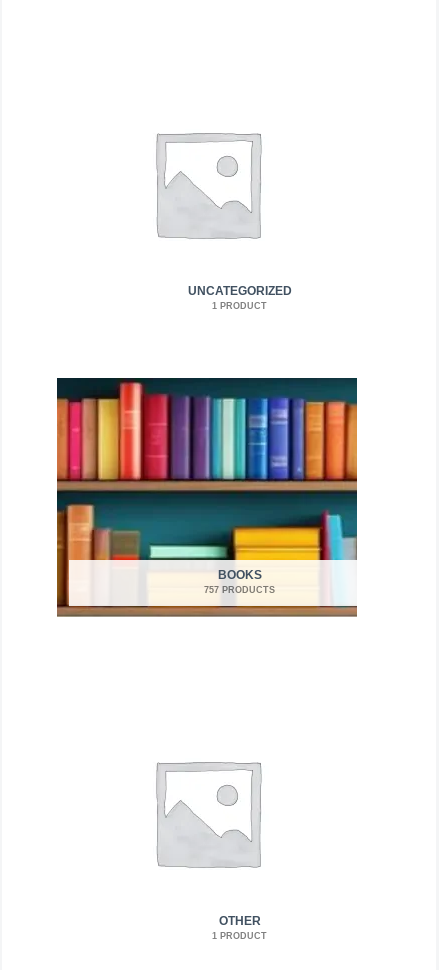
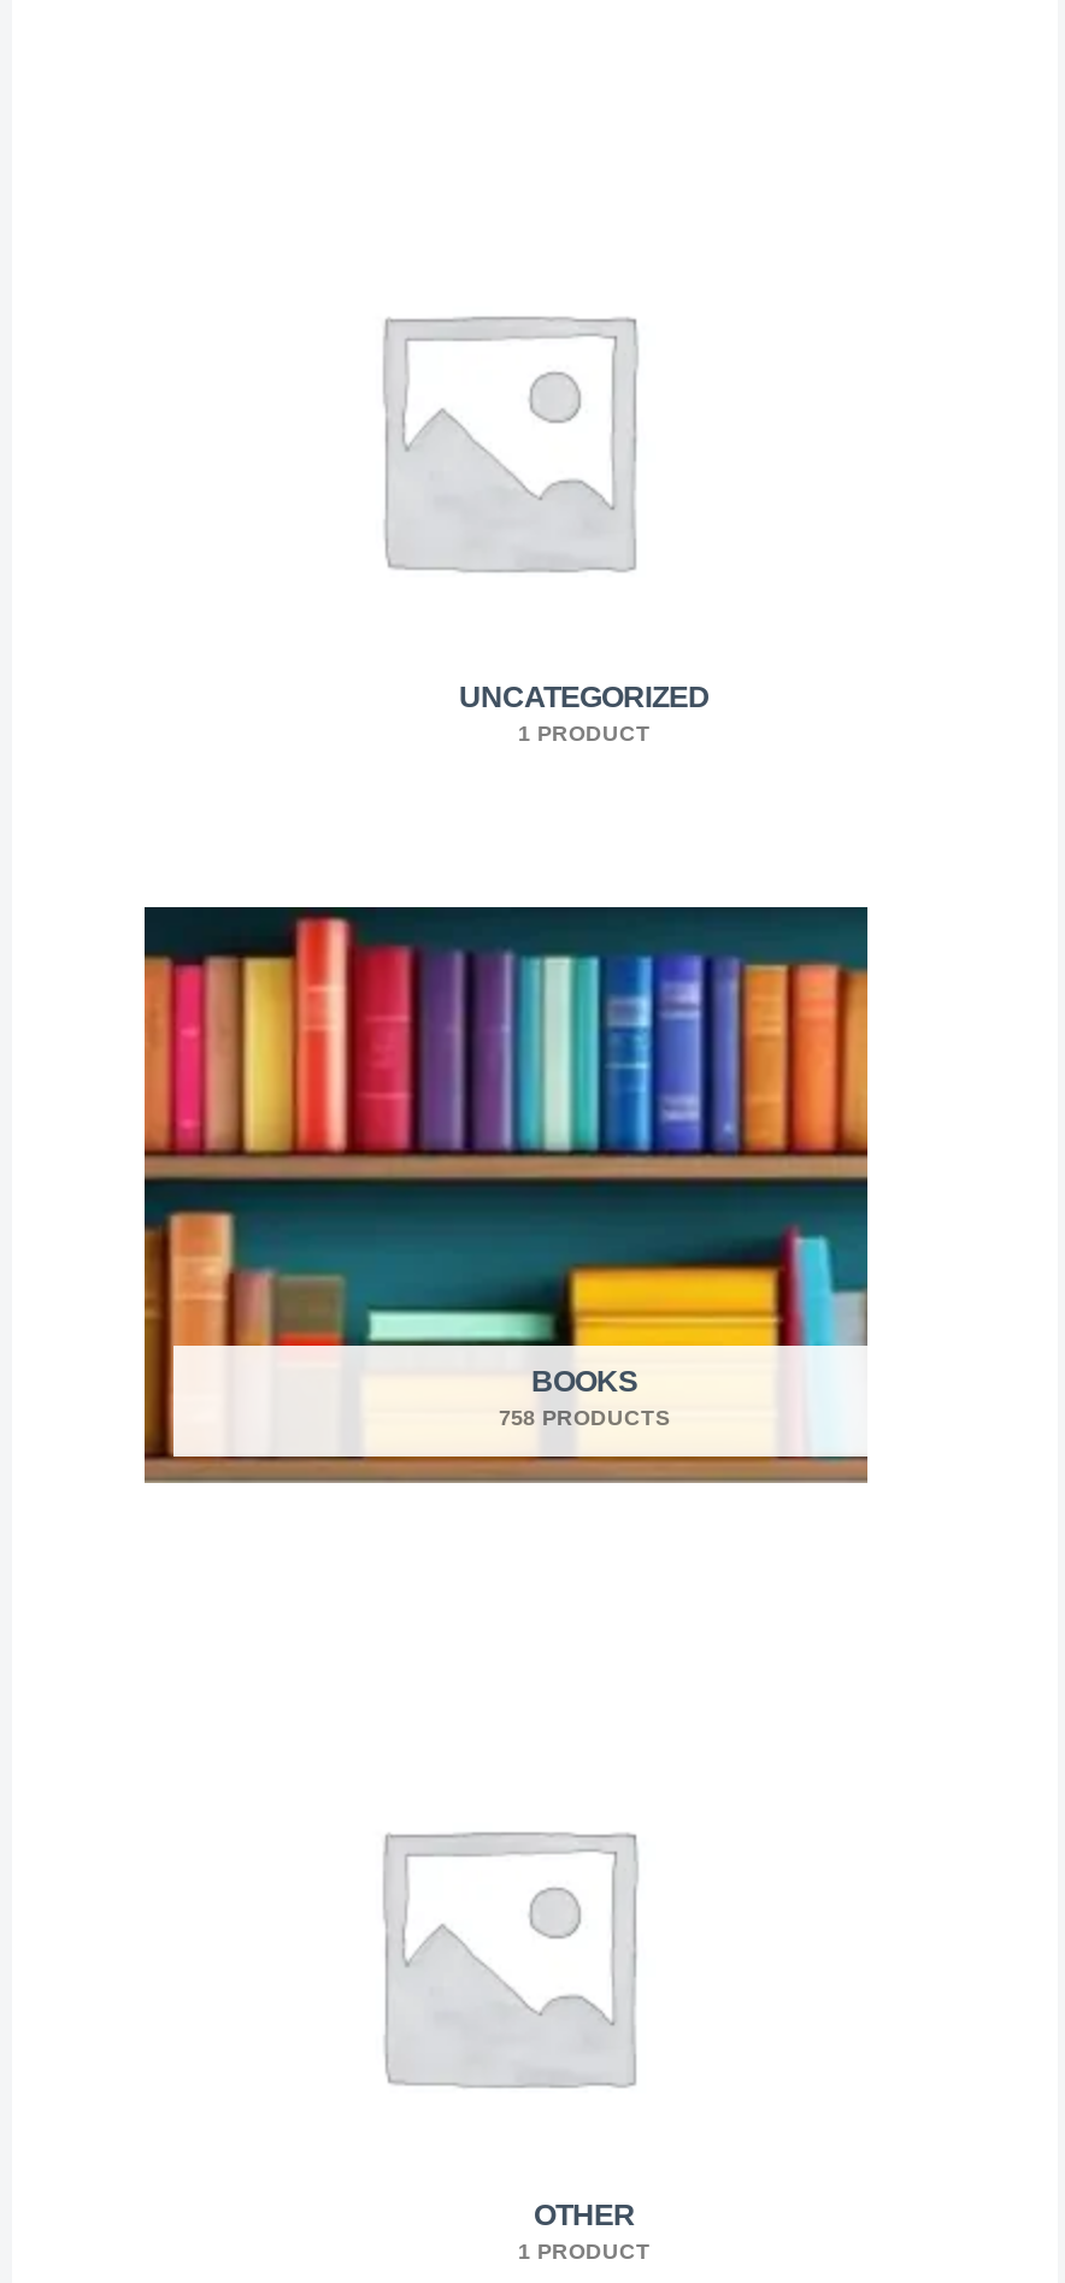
[204,585,275,595] 757 PRODUCTS -> [499,1407,670,1431] 758 PRODUCTS

